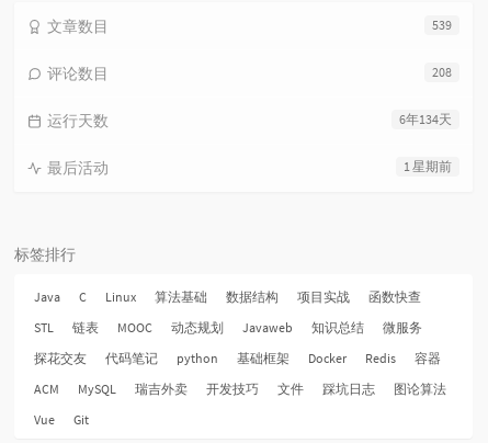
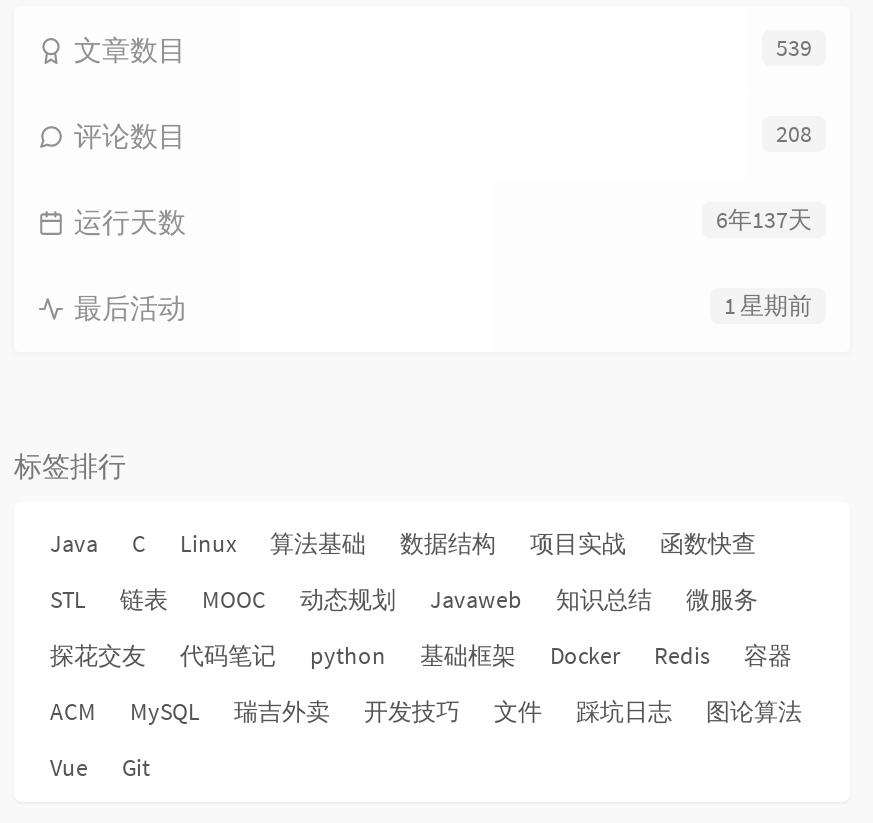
[399,111,452,128] 6年134天 -> [716,205,812,235] 6年137天

